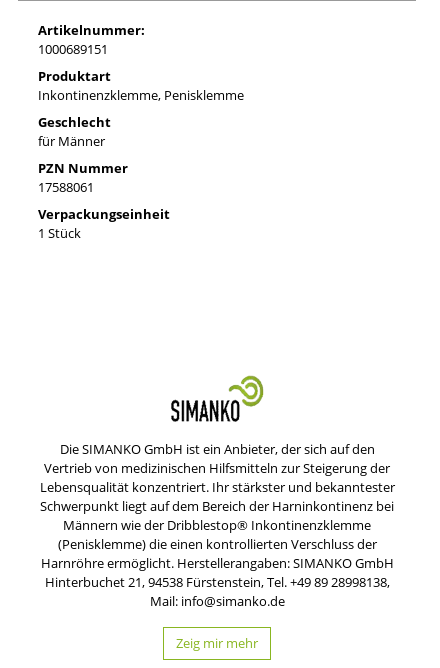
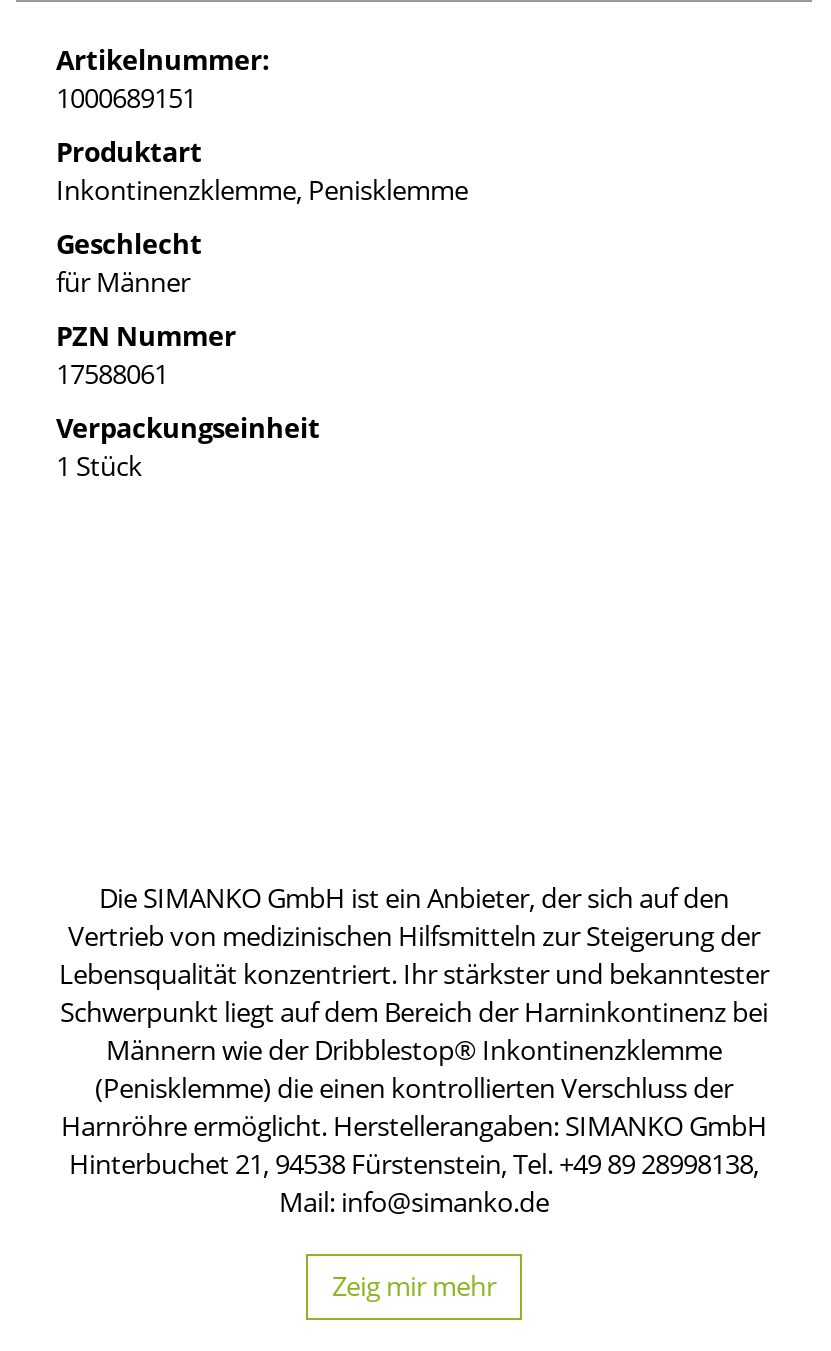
[170,374,265,423] [image] -> none

